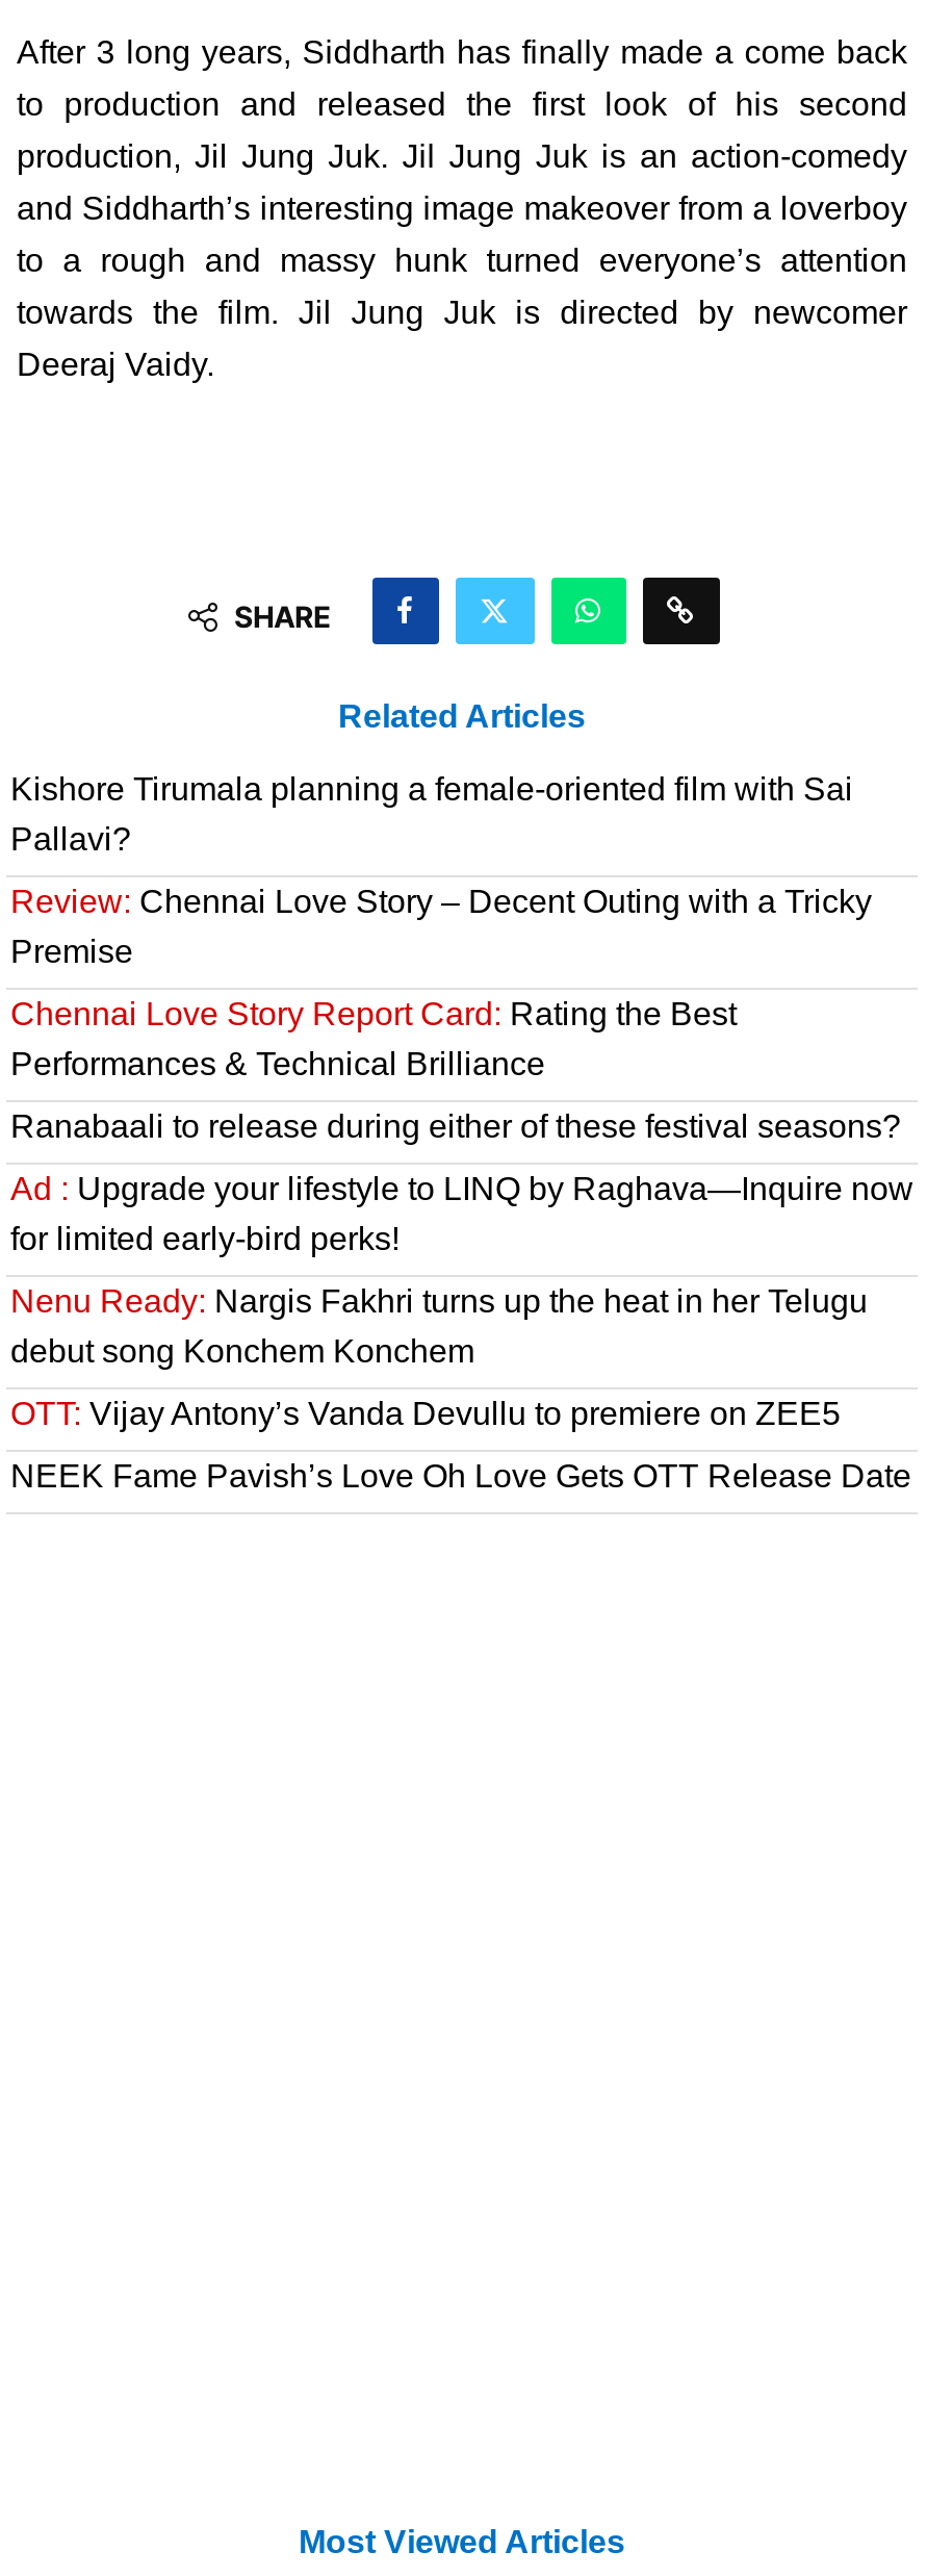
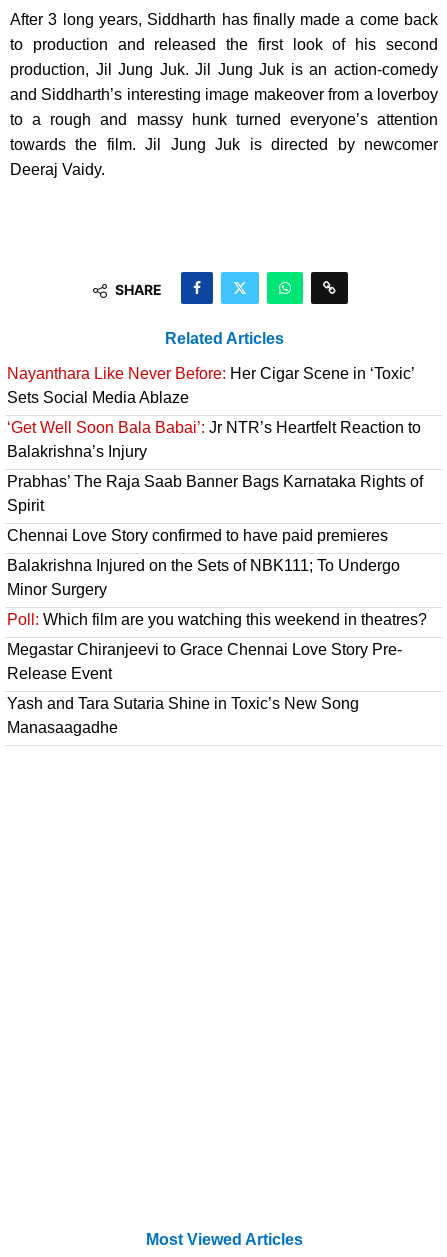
[10,772,853,858] Kishore Tirumala planning a female-oriented film with Sai | Pallavi? -> [7,365,414,406] Nayanthara Like Never Before: Her Cigar Scene in ‘Toxic’ | Sets Social Media Ablaze
[10,885,872,970] Review: Chennai Love Story – Decent Outing with a Tricky | Premise -> [7,419,421,460] ‘Get Well Soon Bala Babai’: Jr NTR’s Heartfelt Reaction to | Balakrishna’s Injury
[10,997,737,1082] Chennai Love Story Report Card: Rating the Best | Performances & Technical Brilliance -> [7,473,423,514] Prabhas’ The Raja Saab Banner Bags Karnataka Rights of | Spirit
[10,1110,901,1145] Ranabaali to release during either of these festival seasons? -> [7,527,388,544] Chennai Love Story confirmed to have paid premieres
[10,1172,913,1257] Ad : Upgrade your lifestyle to LINQ by Raghava—Inquire now | for limited early-bird perks! -> [7,557,400,598] Balakrishna Injured on the Sets of NBK111; To Undergo | Minor Surgery
[10,1284,868,1370] Nenu Ready: Nargis Fakhri turns up the heat in her Telugu | debut song Konchem Konchem -> [7,611,427,628] Poll: Which film are you watching this weekend in theatres?
[10,1397,841,1432] OTT: Vijay Antony’s Vanda Devullu to premiere on ZEE5 -> [7,641,402,682] Megastar Chiranjeevi to Grace Chennai Love Story Pre- | Release Event
[10,1459,911,1495] NEEK Fame Pavish’s Love Oh Love Gets OTT Release Date -> [7,695,359,736] Yash and Tara Sutaria Shine in Toxic’s New Song | Manasaagadhe

